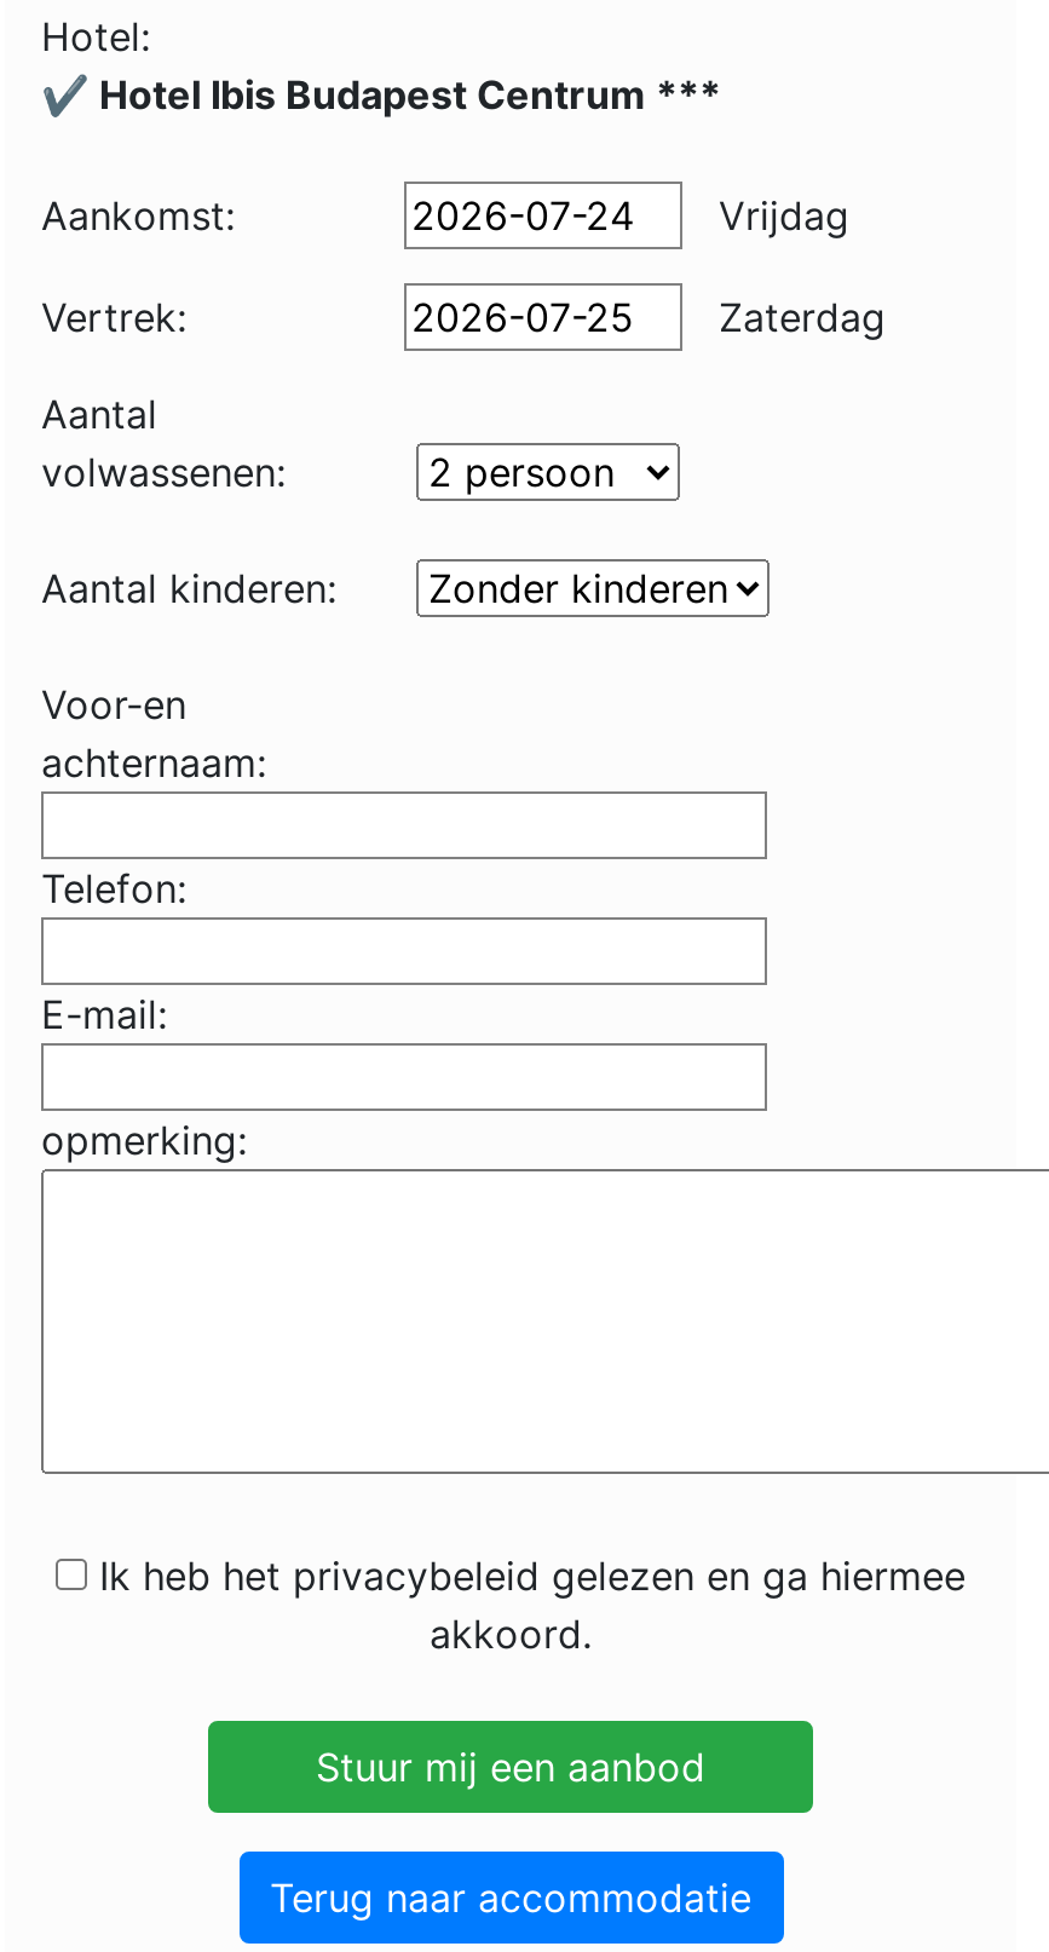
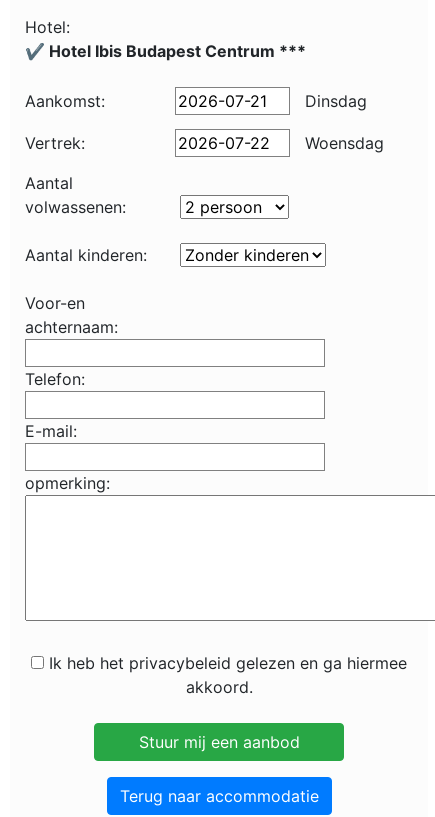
[707,191,849,240] Vrijdag -> [300,91,367,111] Dinsdag
[707,293,886,341] Zaterdag -> [300,133,384,153] Woensdag

